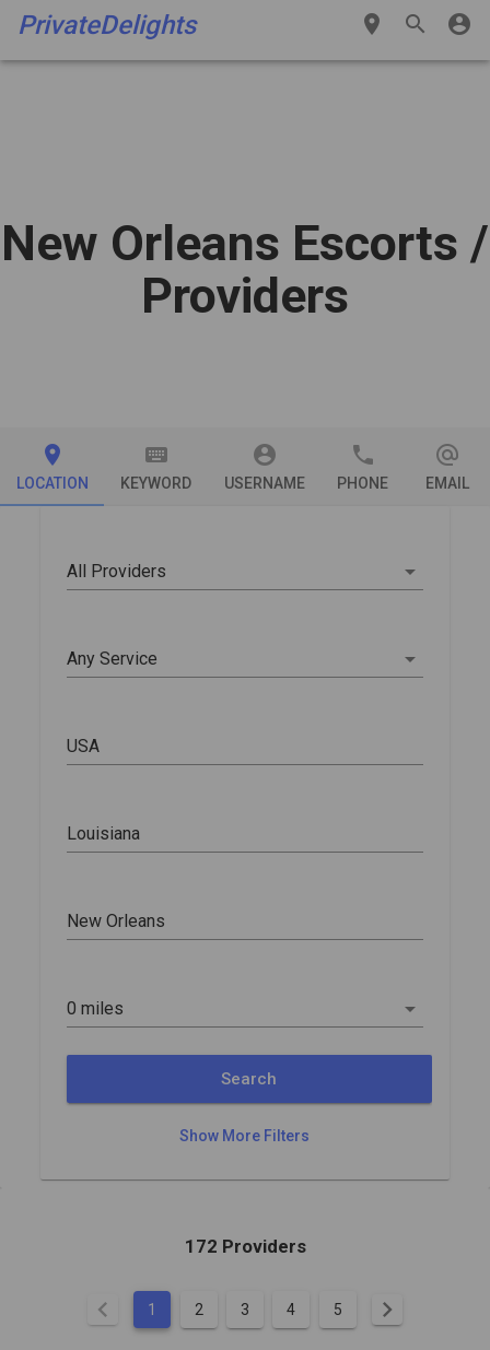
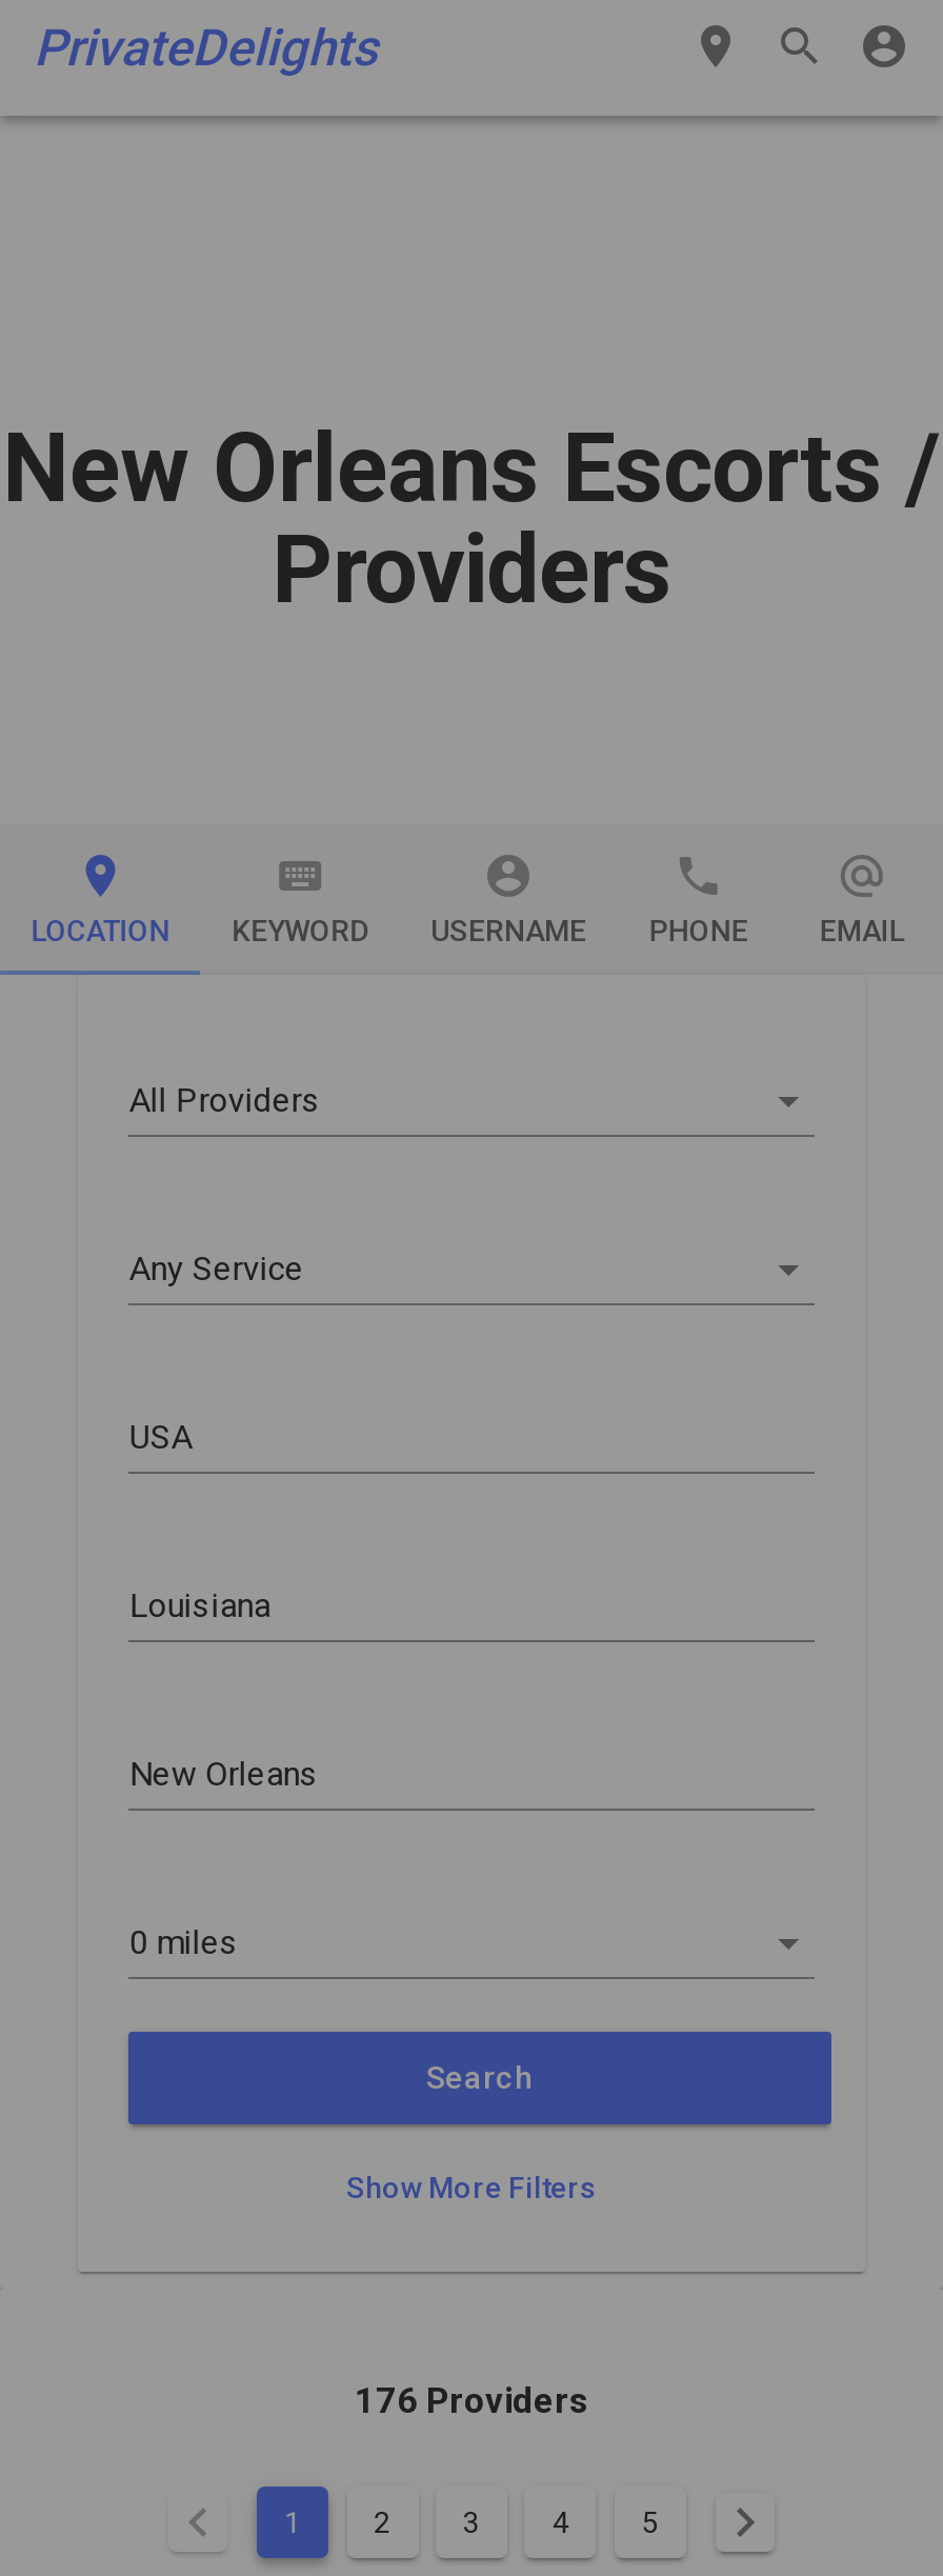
[184,1235,306,1257] 172 Providers -> [355,2379,588,2421] 176 Providers

